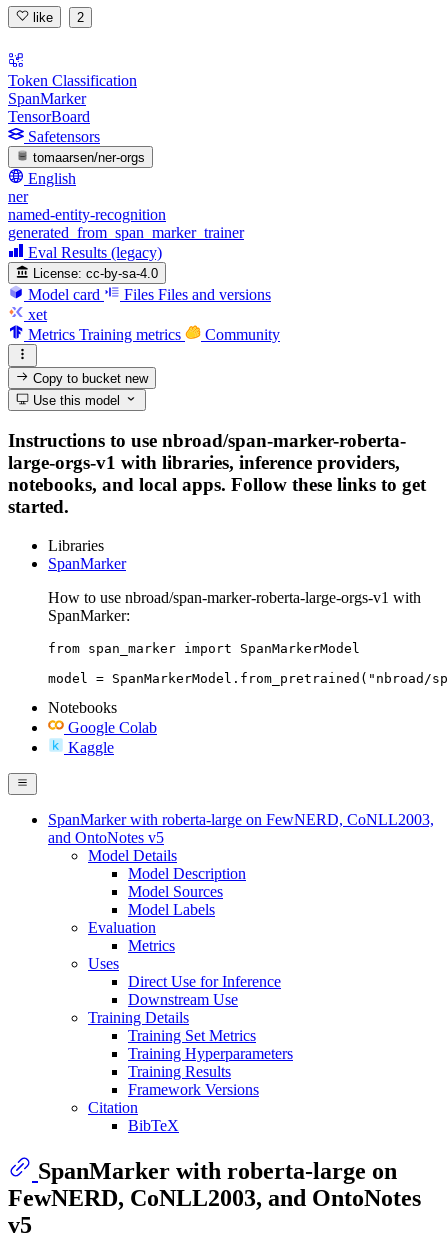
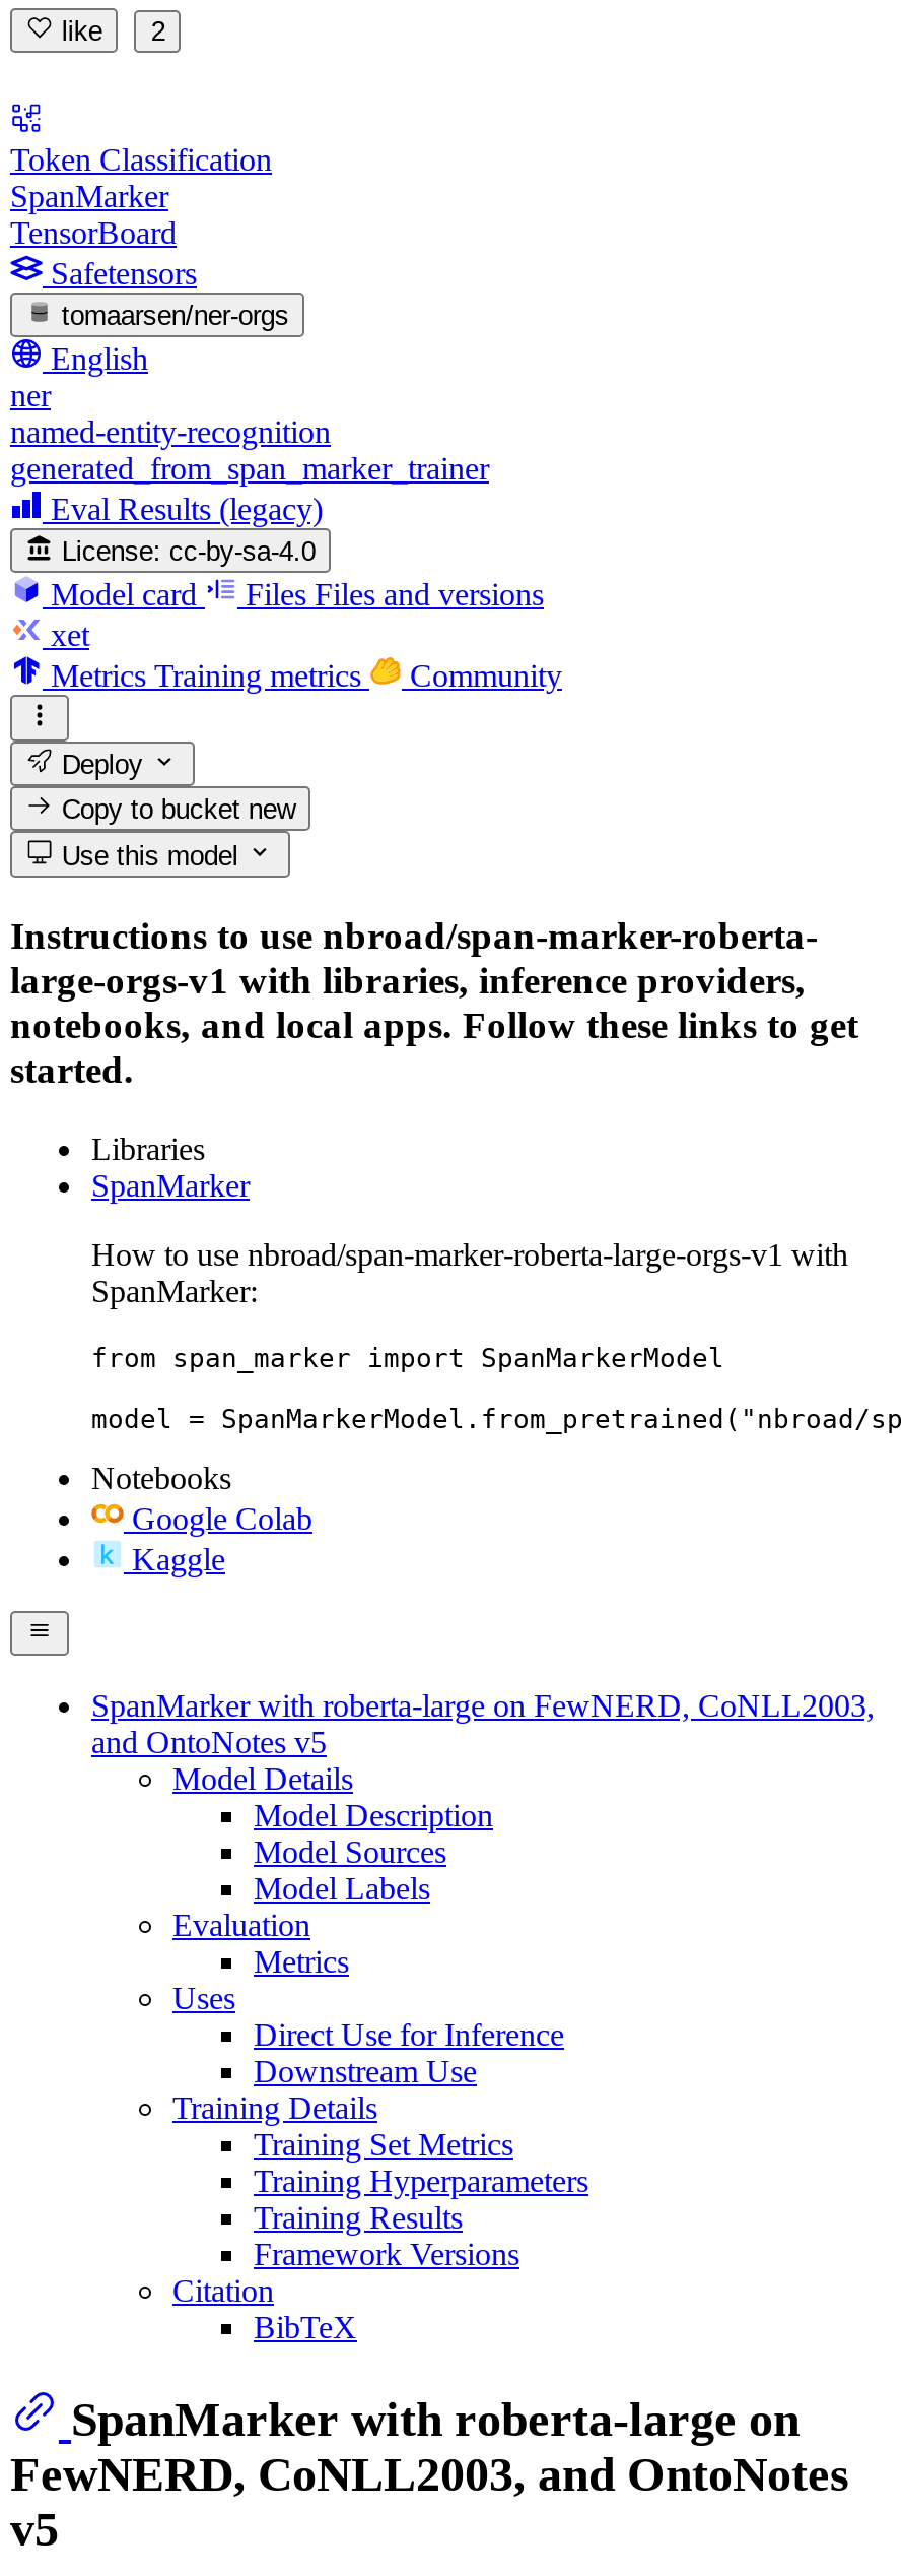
none -> [53,749,143,780] Deploy

